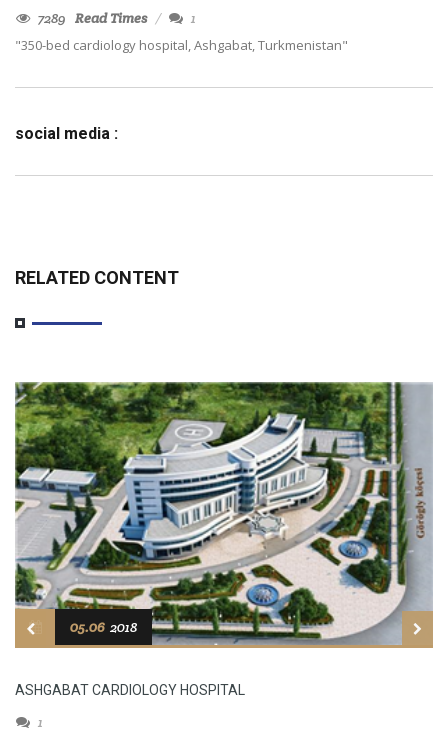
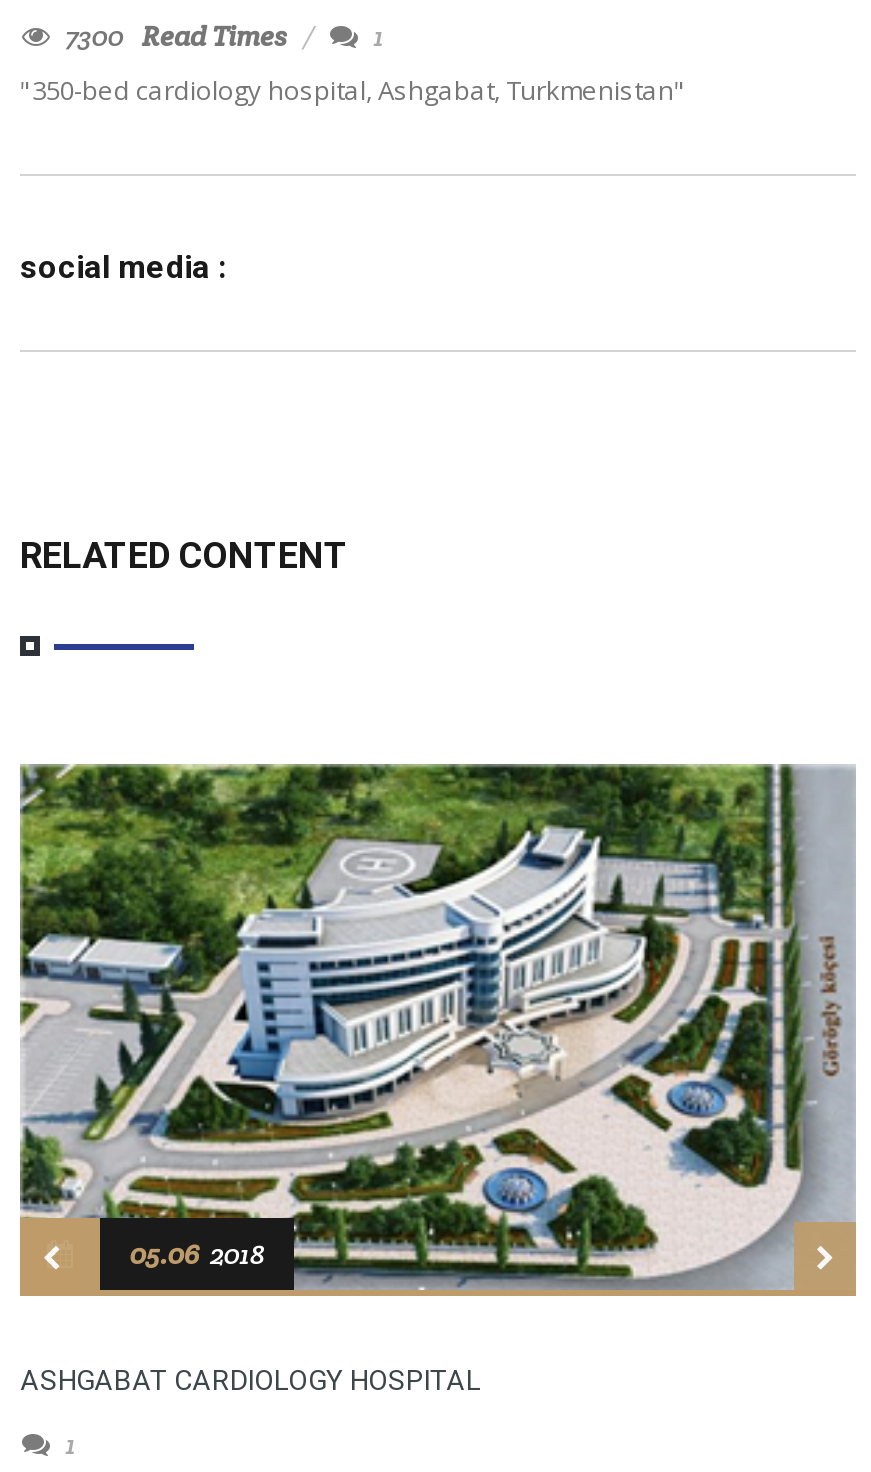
[35,9,147,27] 7289 Read Times -> [60,18,286,54] 7300 Read Times

